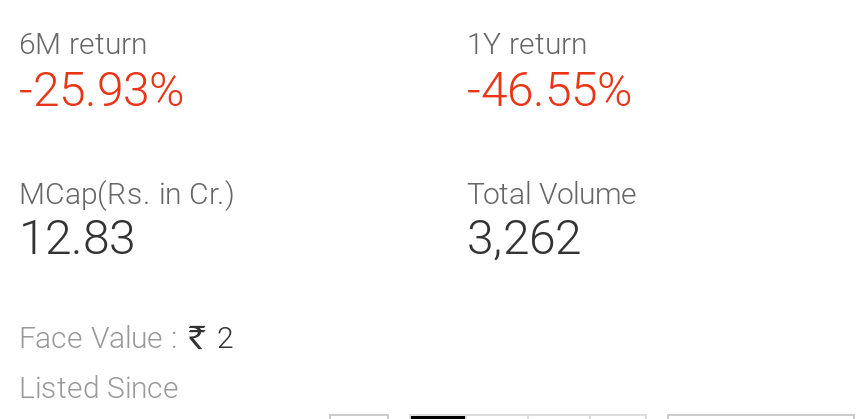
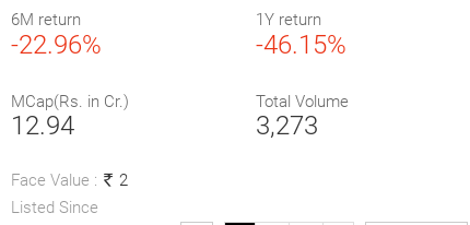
[19,62,185,118] -25.93% -> [11,29,102,60] -22.96%
[467,62,633,118] -46.55% -> [256,29,346,60] -46.15%
[19,210,135,266] 12.83 -> [11,110,74,141] 12.94
[467,210,581,266] 3,262 -> [256,110,318,141] 3,273

